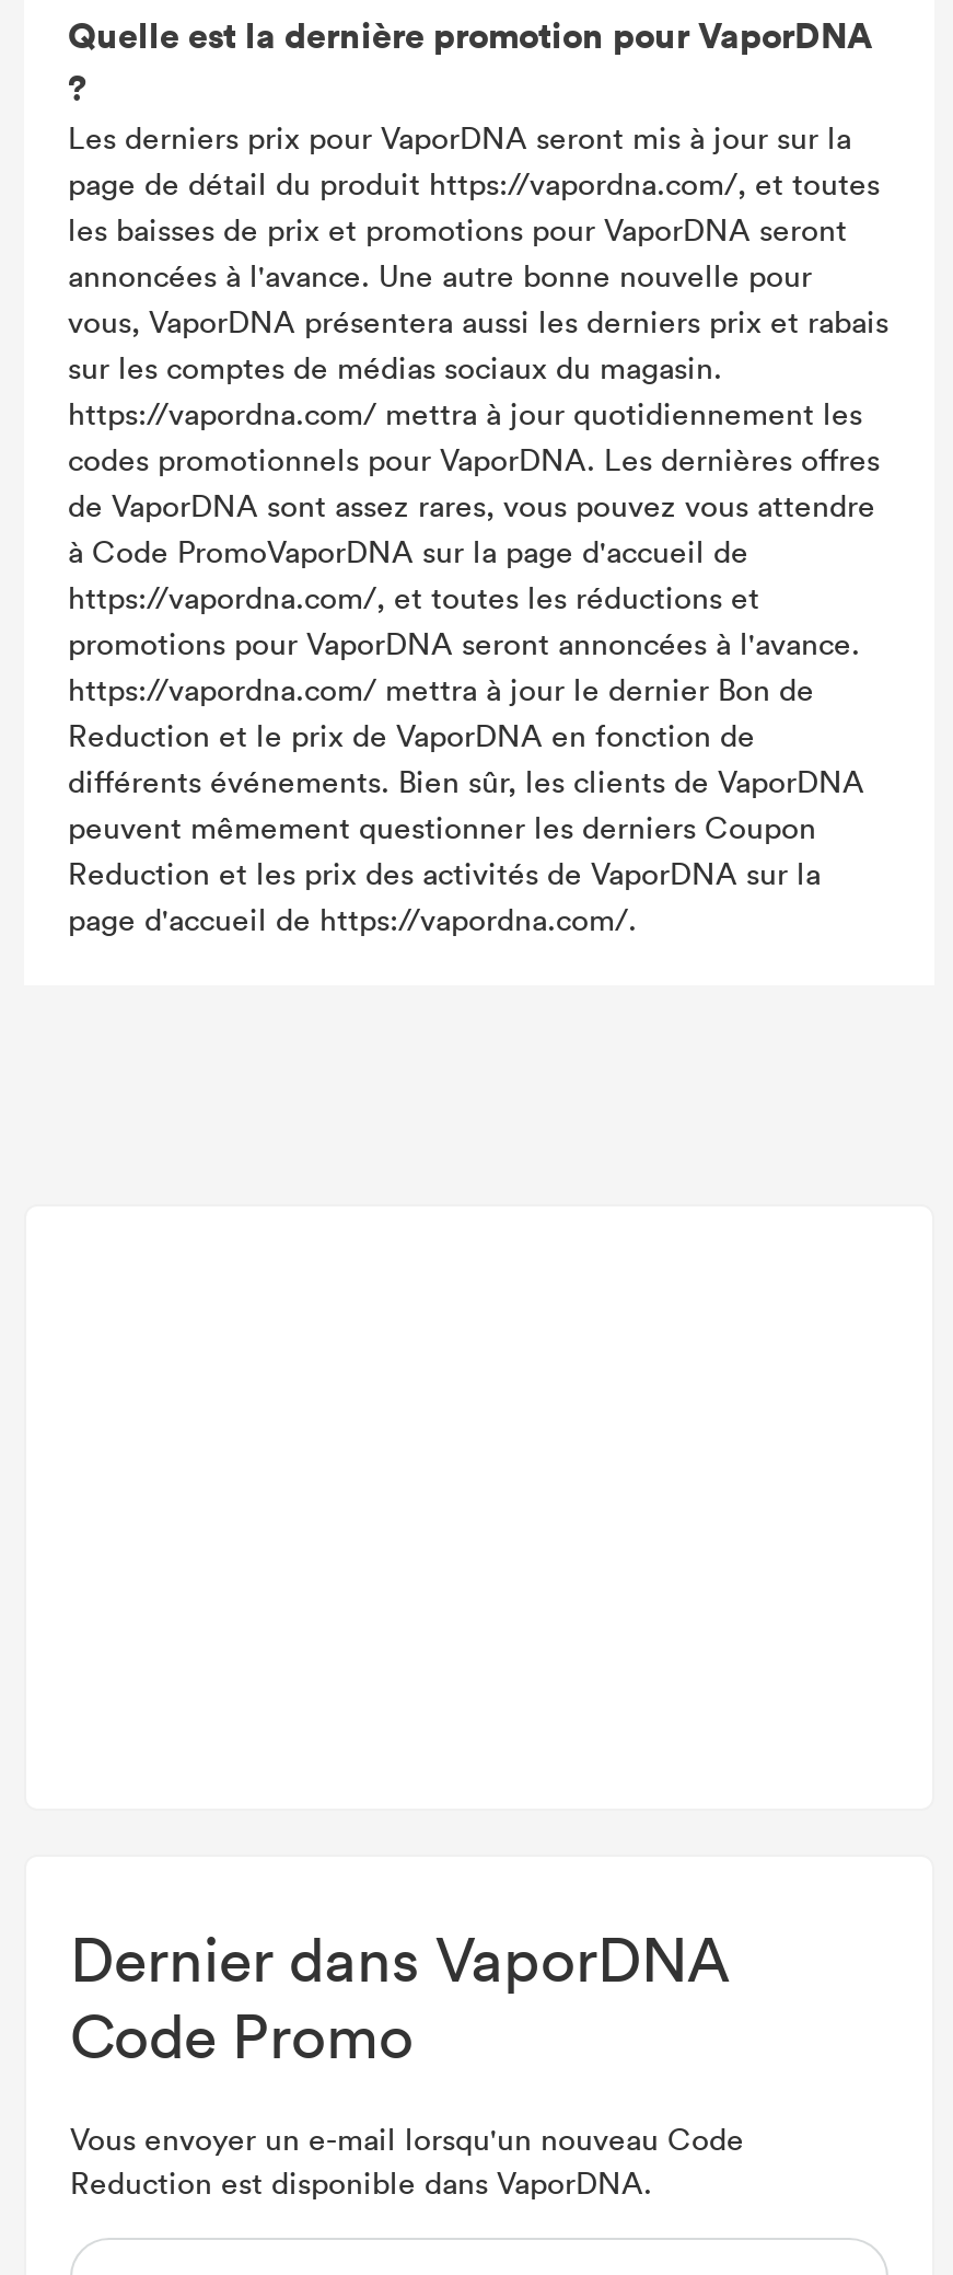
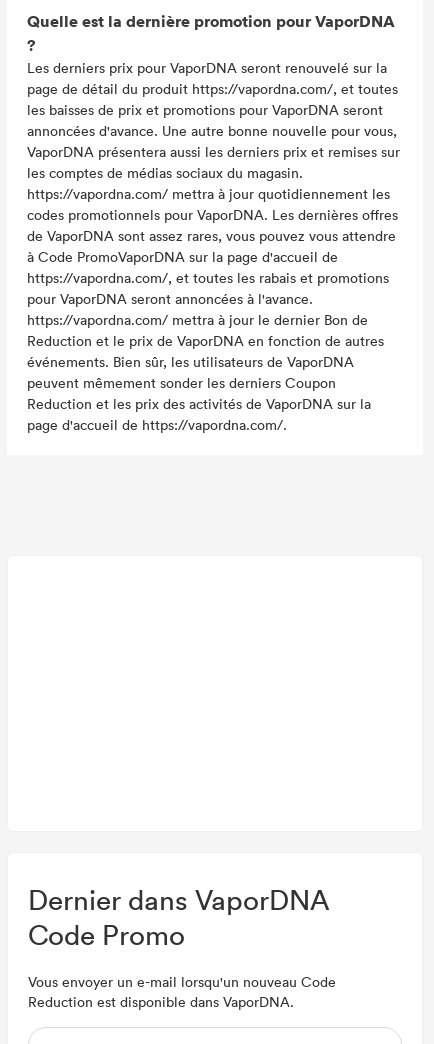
[68,116,851,158] Les derniers prix pour VaporDNA seront mis à jour sur la -> [27,58,387,77] Les derniers prix pour VaporDNA seront renouvelé sur la
[68,254,888,388] annoncées à l'avance. Une autre bonne nouvelle pour | vous, VaporDNA présentera aussi les derniers prix et rabais | sur les comptes de médias sociaux du magasin. -> [27,121,400,182] annoncées d'avance. Une autre bonne nouvelle pour vous, | VaporDNA présentera aussi les derniers prix et remises sur | les comptes de médias sociaux du magasin.
[68,576,860,663] https://vapordna.com/, et toutes les réductions et | promotions pour VaporDNA seront annoncées à l'avance. -> [27,268,389,308] https://vapordna.com/, et toutes les rabais et promotions | pour VaporDNA seront annoncées à l'avance.
[68,714,864,847] Reduction et le prix de VaporDNA en fonction de | différents événements. Bien sûr, les clients de VaporDNA | peuvent mêmement questionner les derniers Coupon -> [27,331,384,392] Reduction et le prix de VaporDNA en fonction de autres | événements. Bien sûr, les utilisateurs de VaporDNA | peuvent mêmement sonder les derniers Coupon

